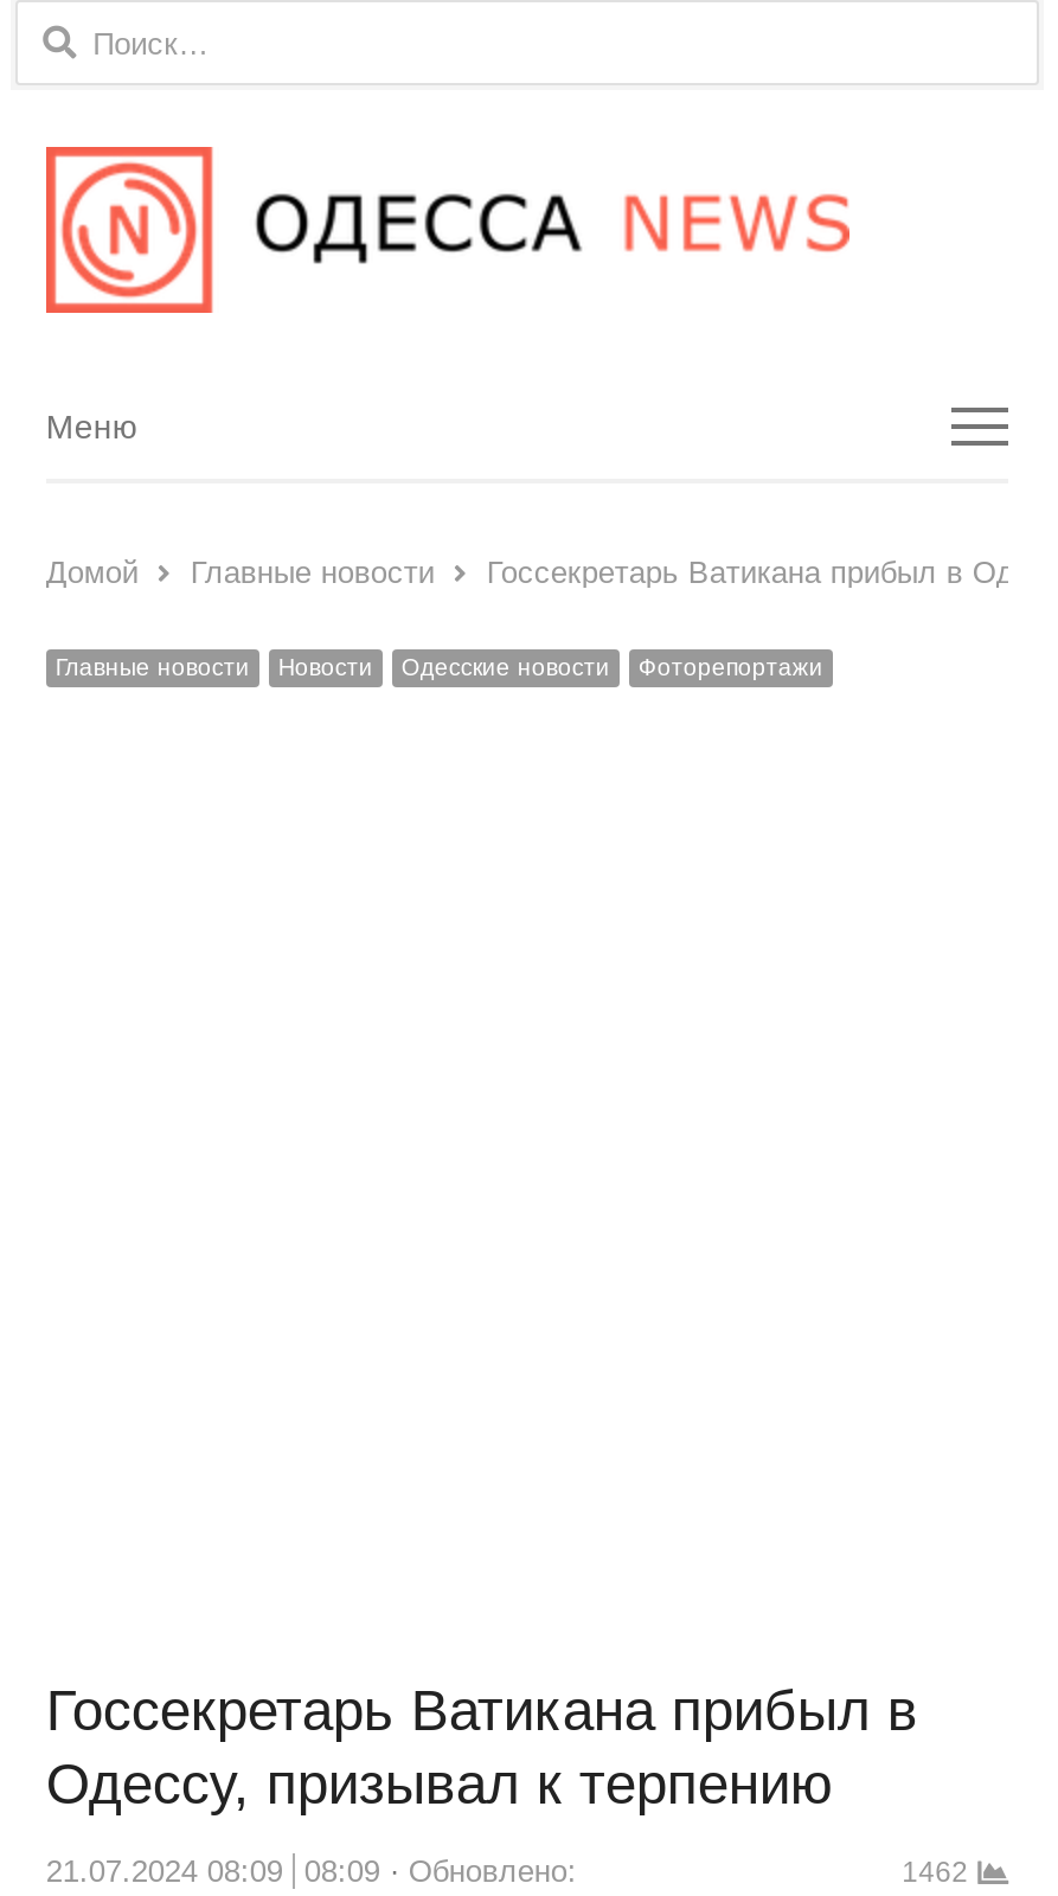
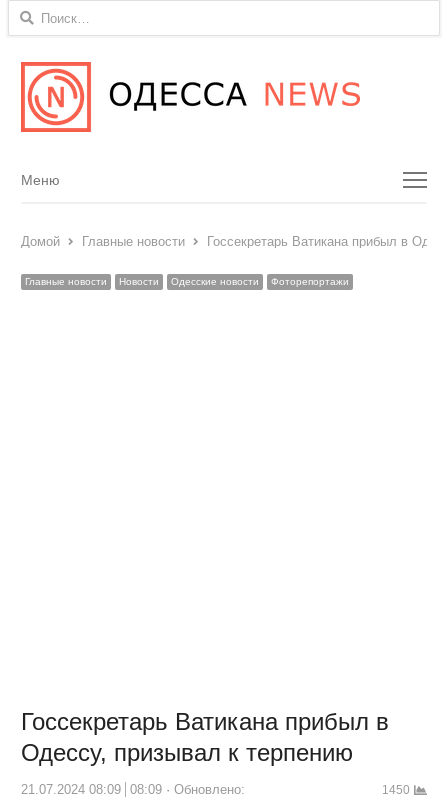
[902,1856,968,1889] 1462 -> [382,783,410,797] 1450

